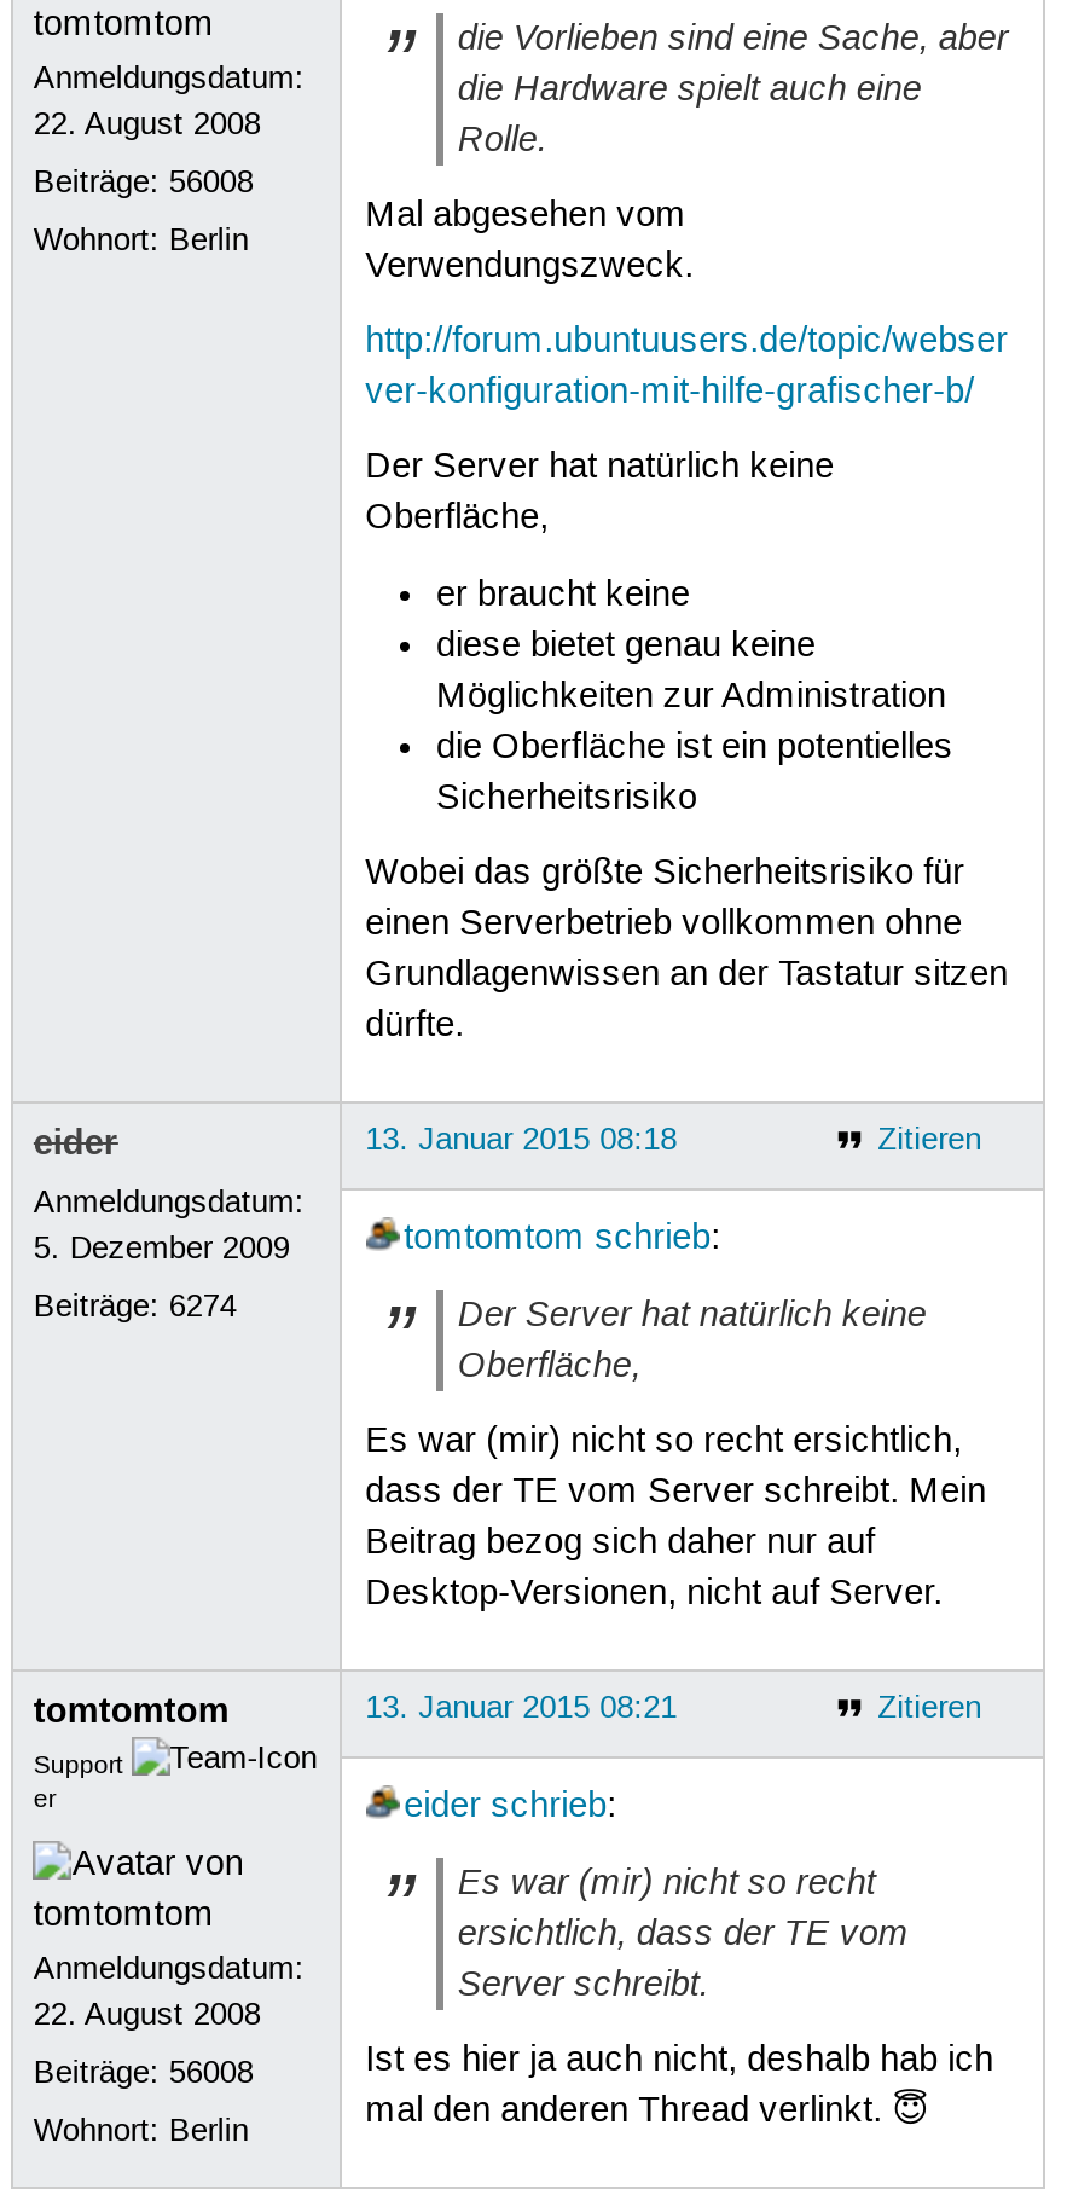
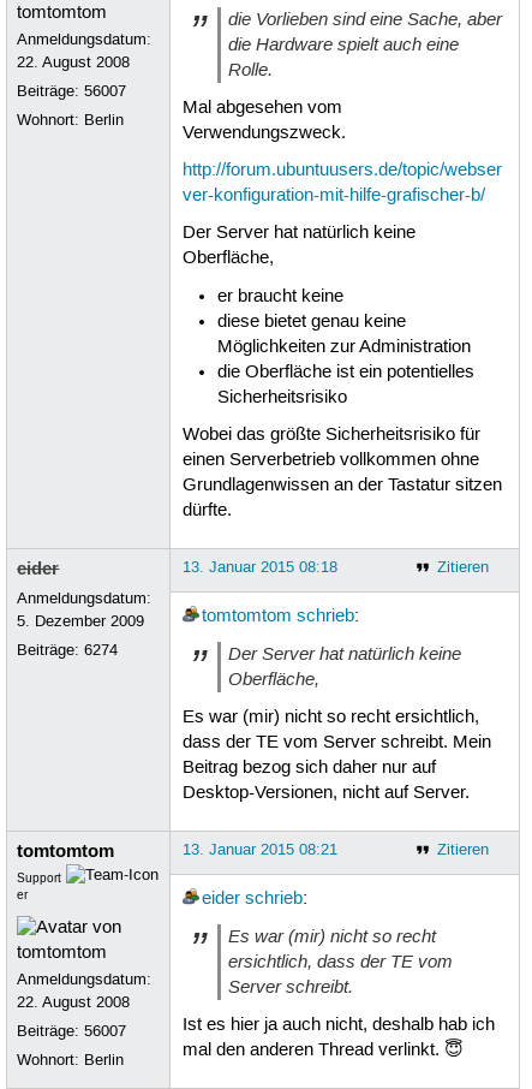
[34,163,254,201] Beiträge: 56008 -> [17,81,127,101] Beiträge: 56007
[34,2053,254,2092] Beiträge: 56008 -> [17,1021,127,1041] Beiträge: 56007

